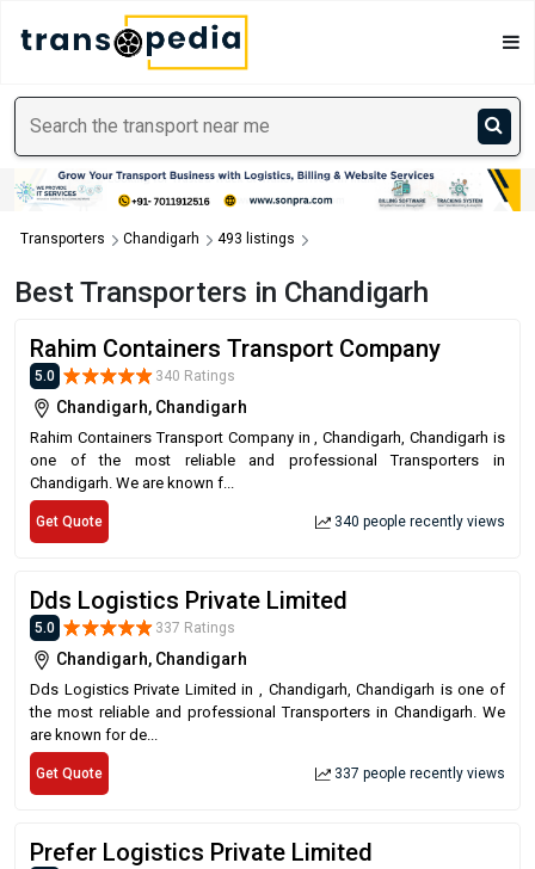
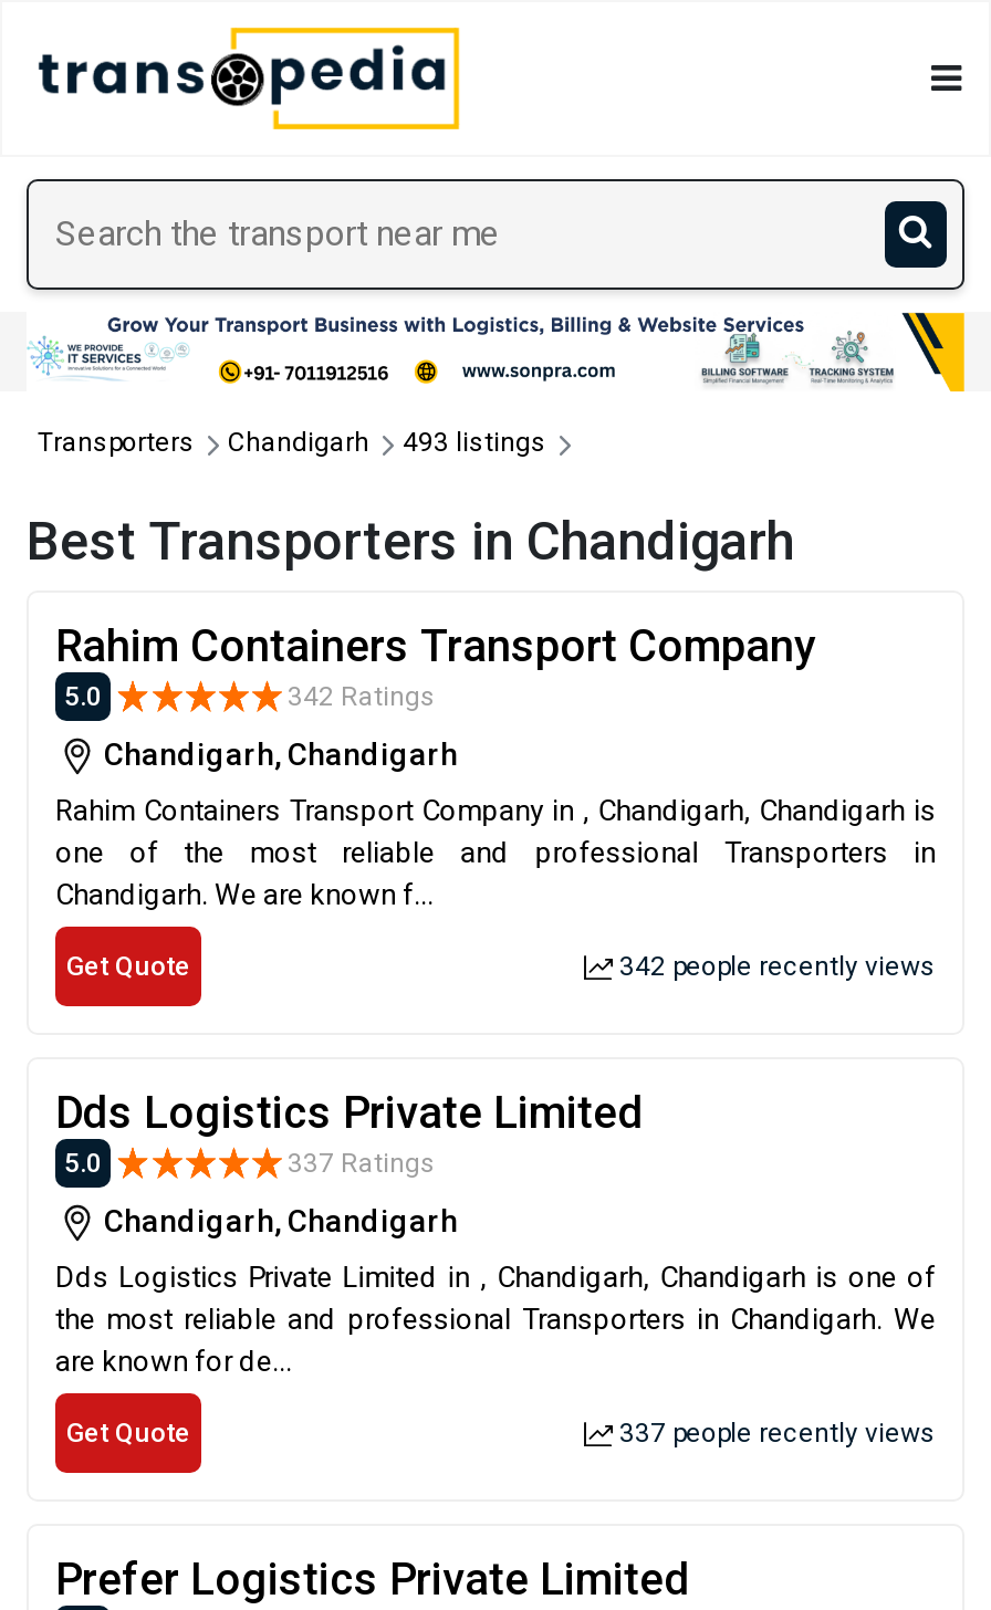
[155,367,235,384] 340 Ratings -> [288,680,436,711] 342 Ratings
[331,513,505,529] 340 people recently views -> [613,950,936,981] 342 people recently views

